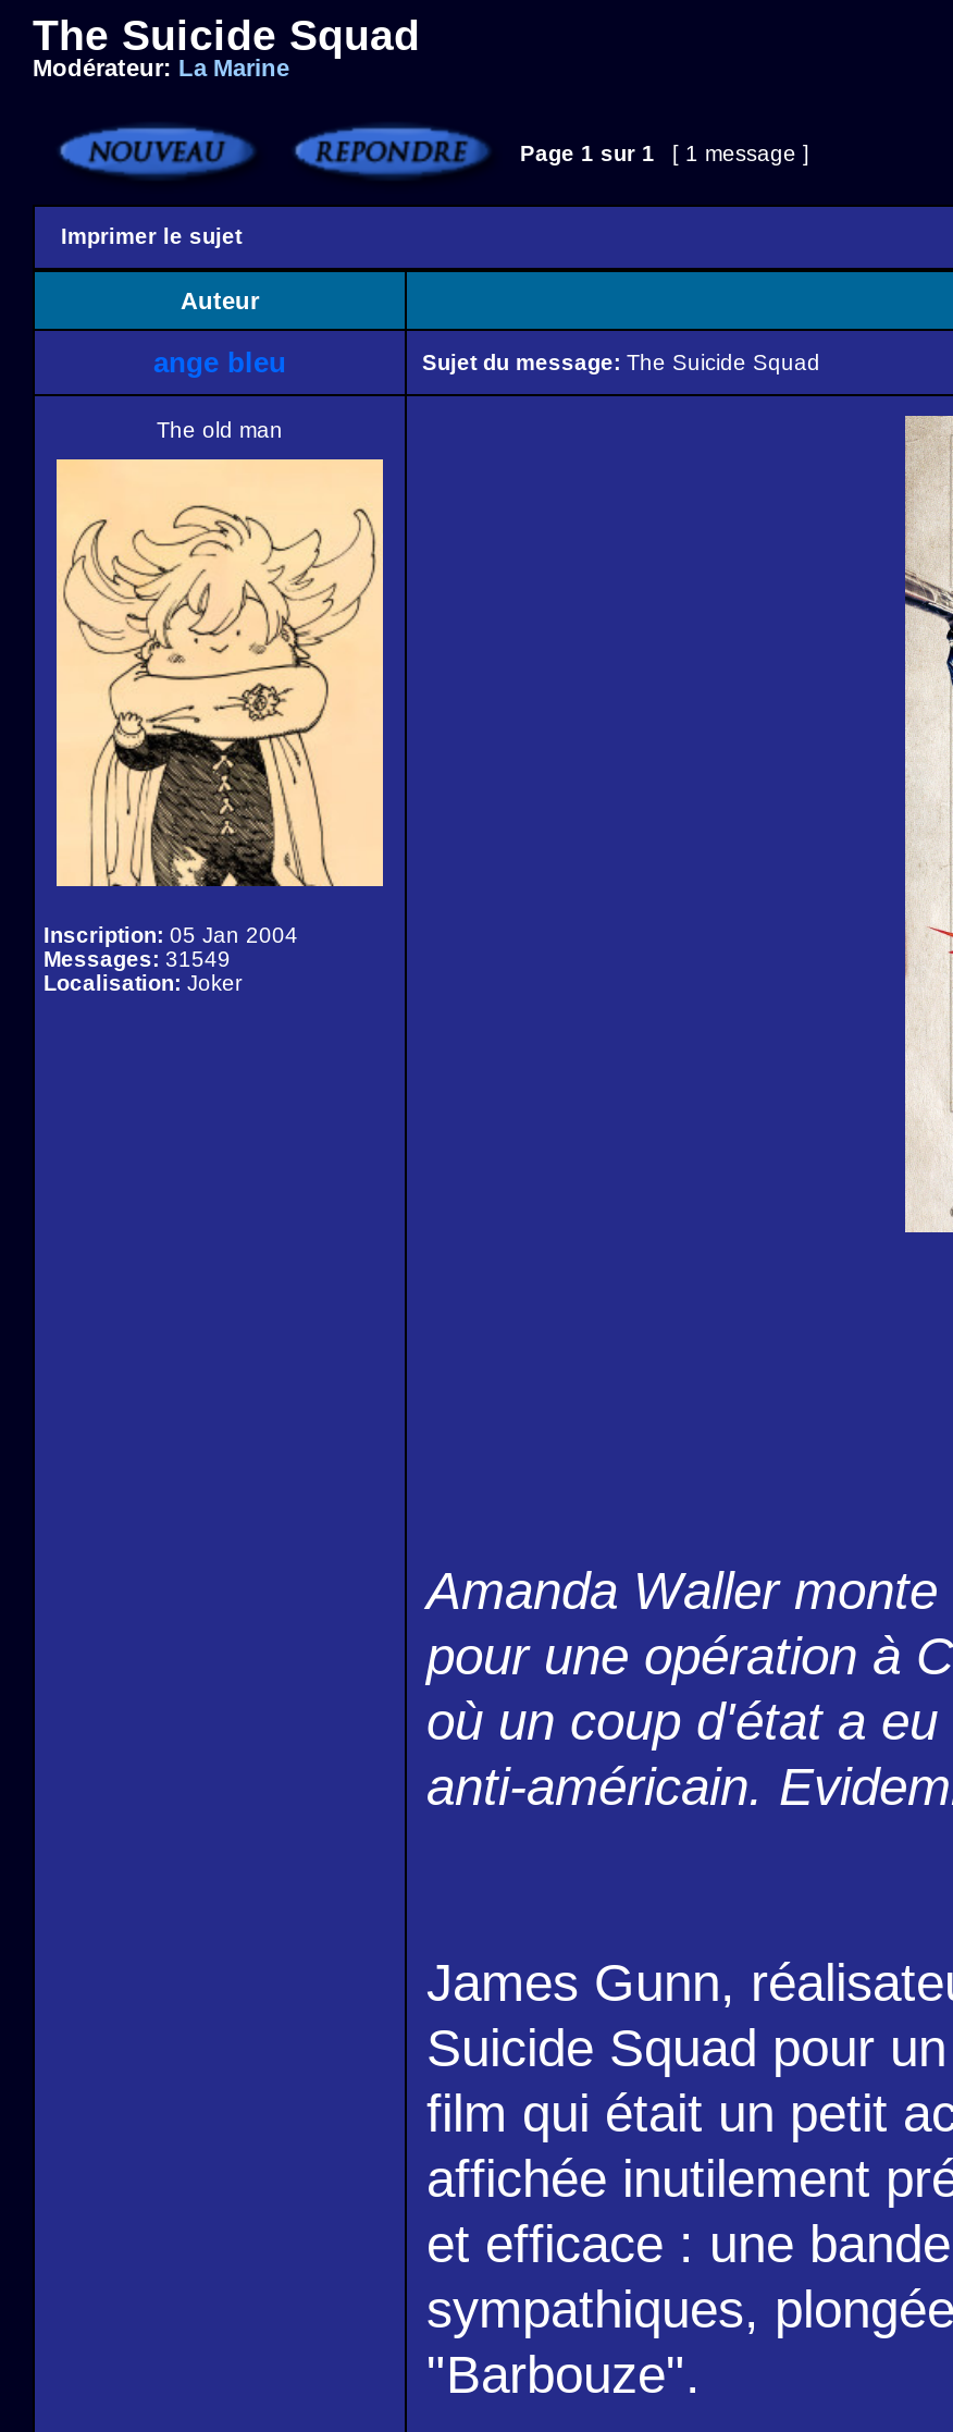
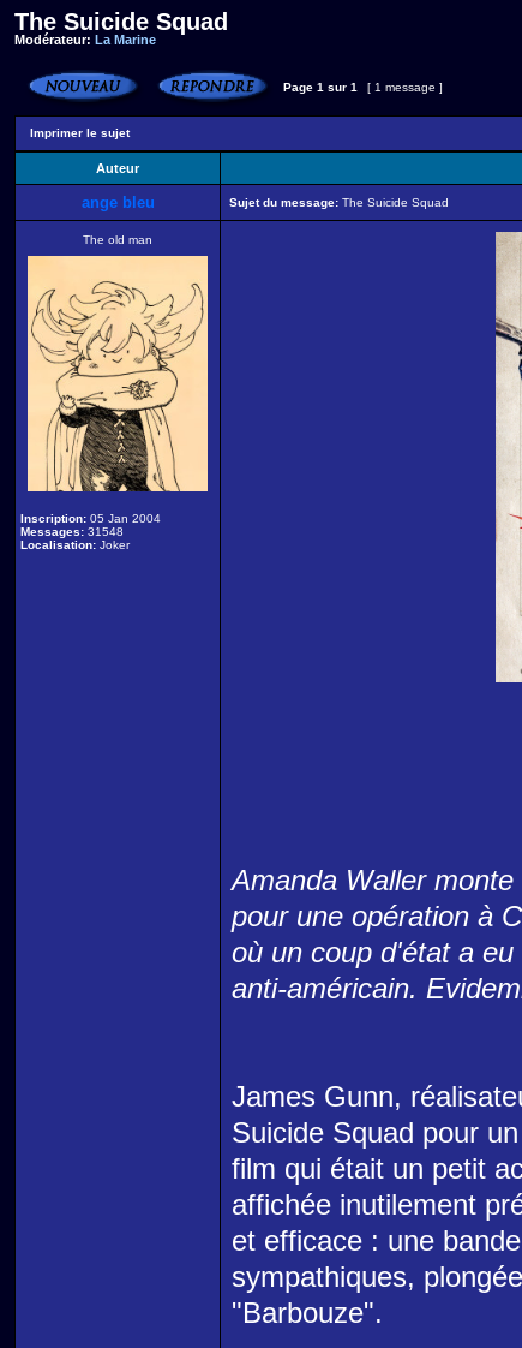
[44,947,231,971] Messages: 31549 -> [20,525,124,538] Messages: 31548

